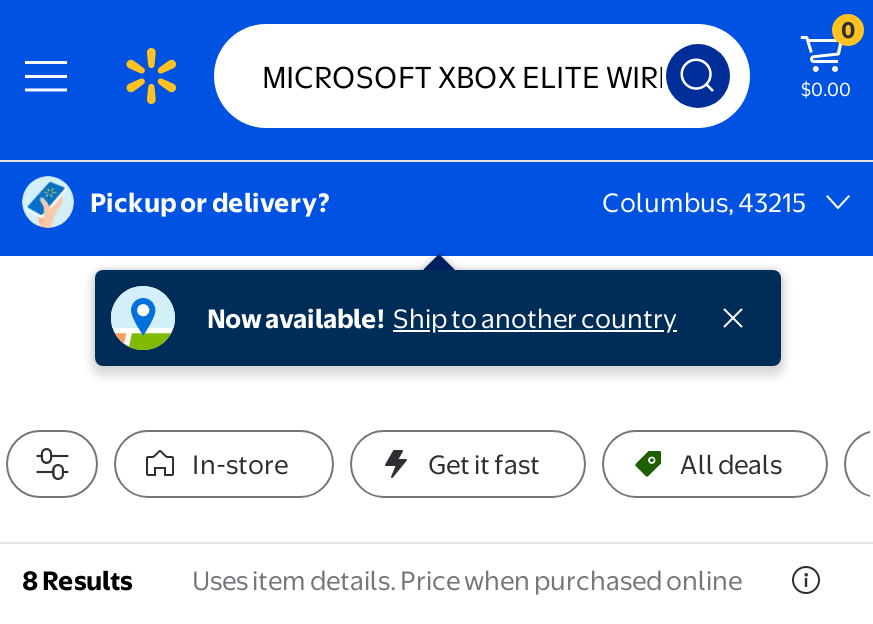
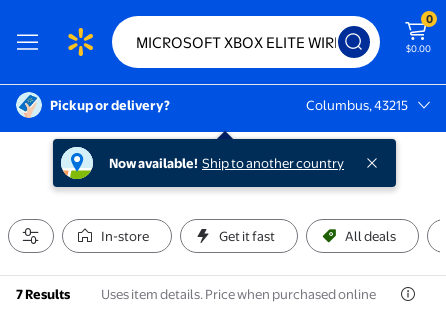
[22,563,742,596] 8 Results Uses item details. Price when purchased online -> [16,285,376,302] 7 Results Uses item details. Price when purchased online

